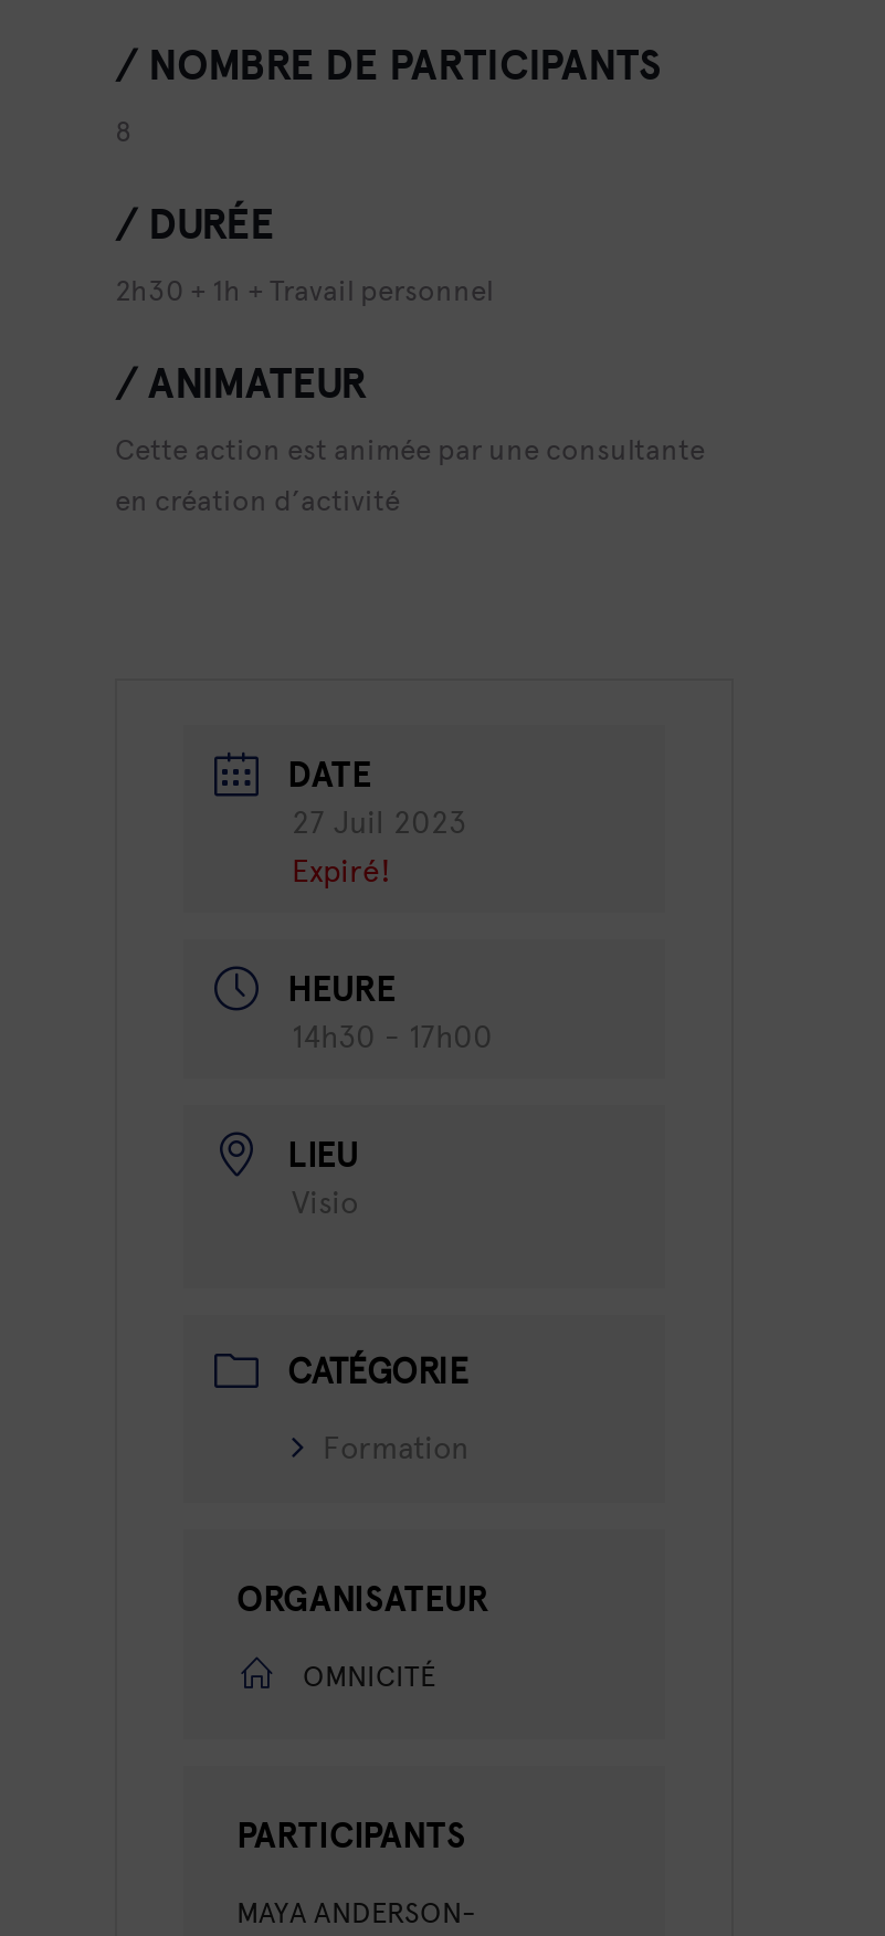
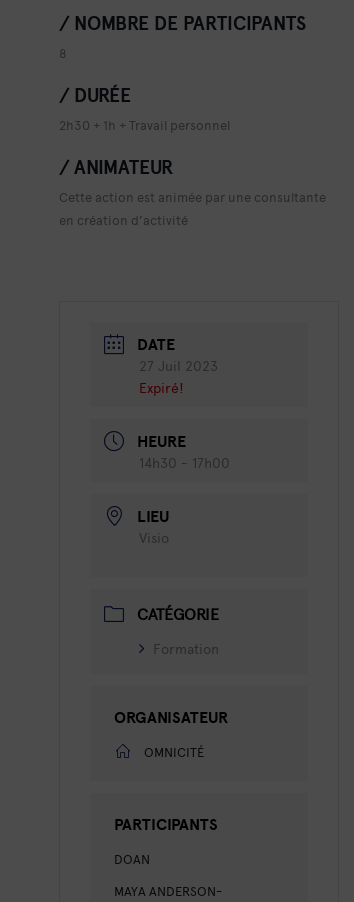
none -> [114,850,150,867] DOAN

